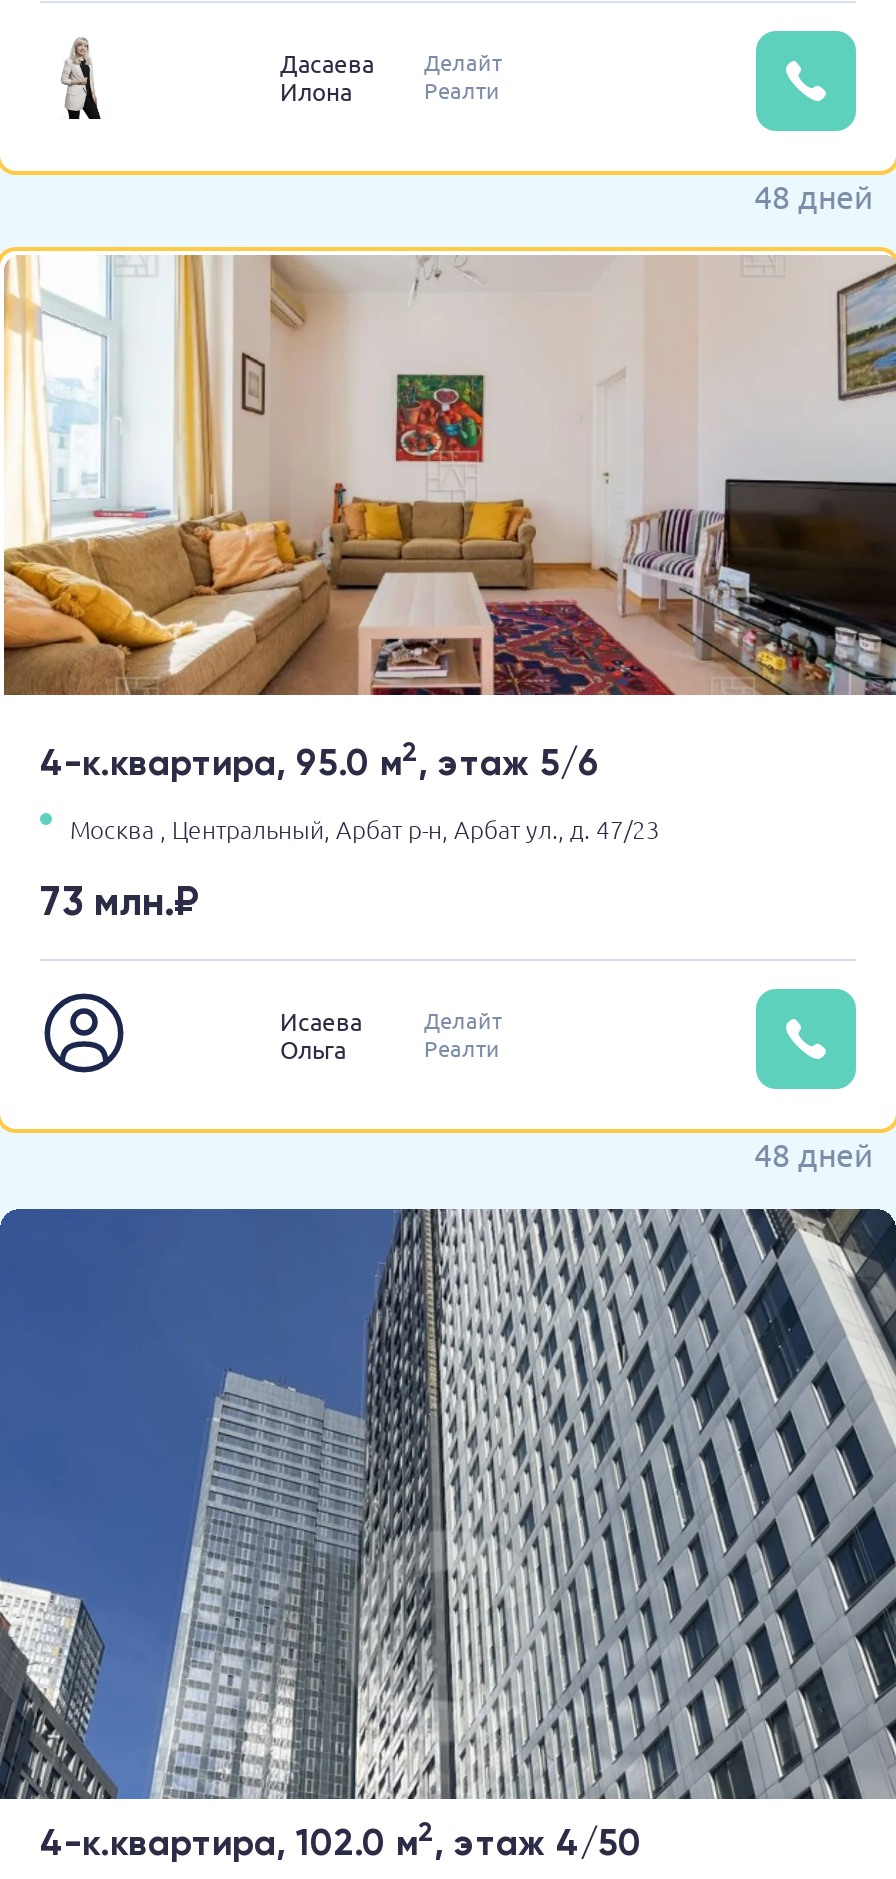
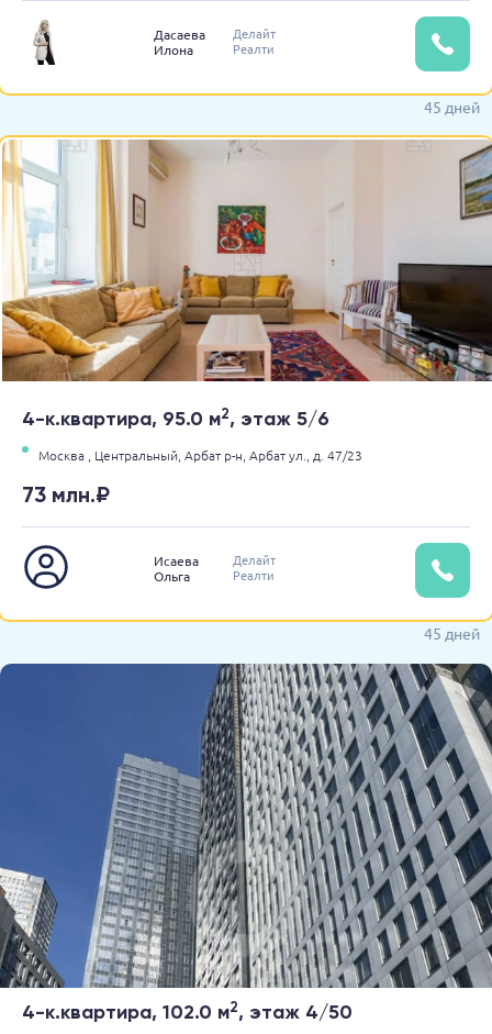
[754,175,874,215] 48 дней -> [424,97,480,117] 45 дней
[754,1133,874,1173] 48 дней -> [424,623,480,643] 45 дней

